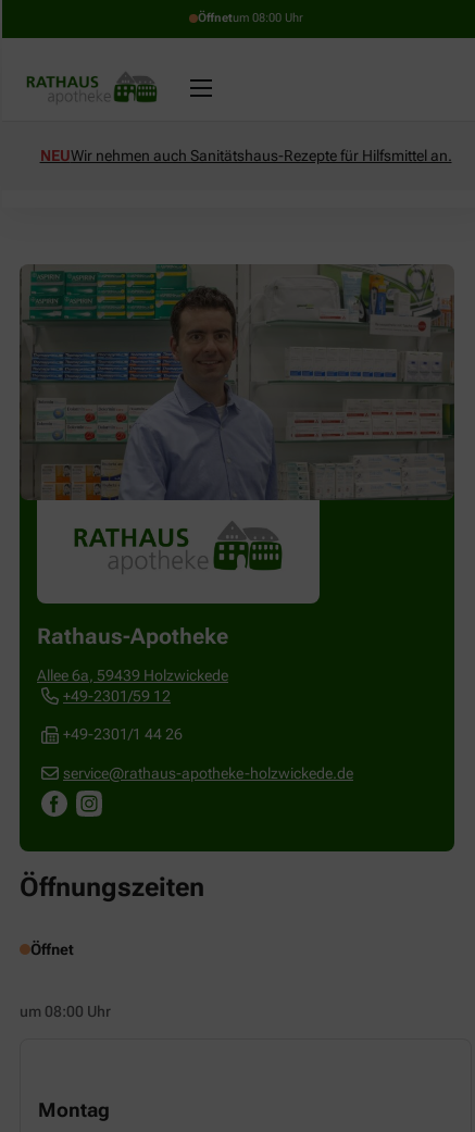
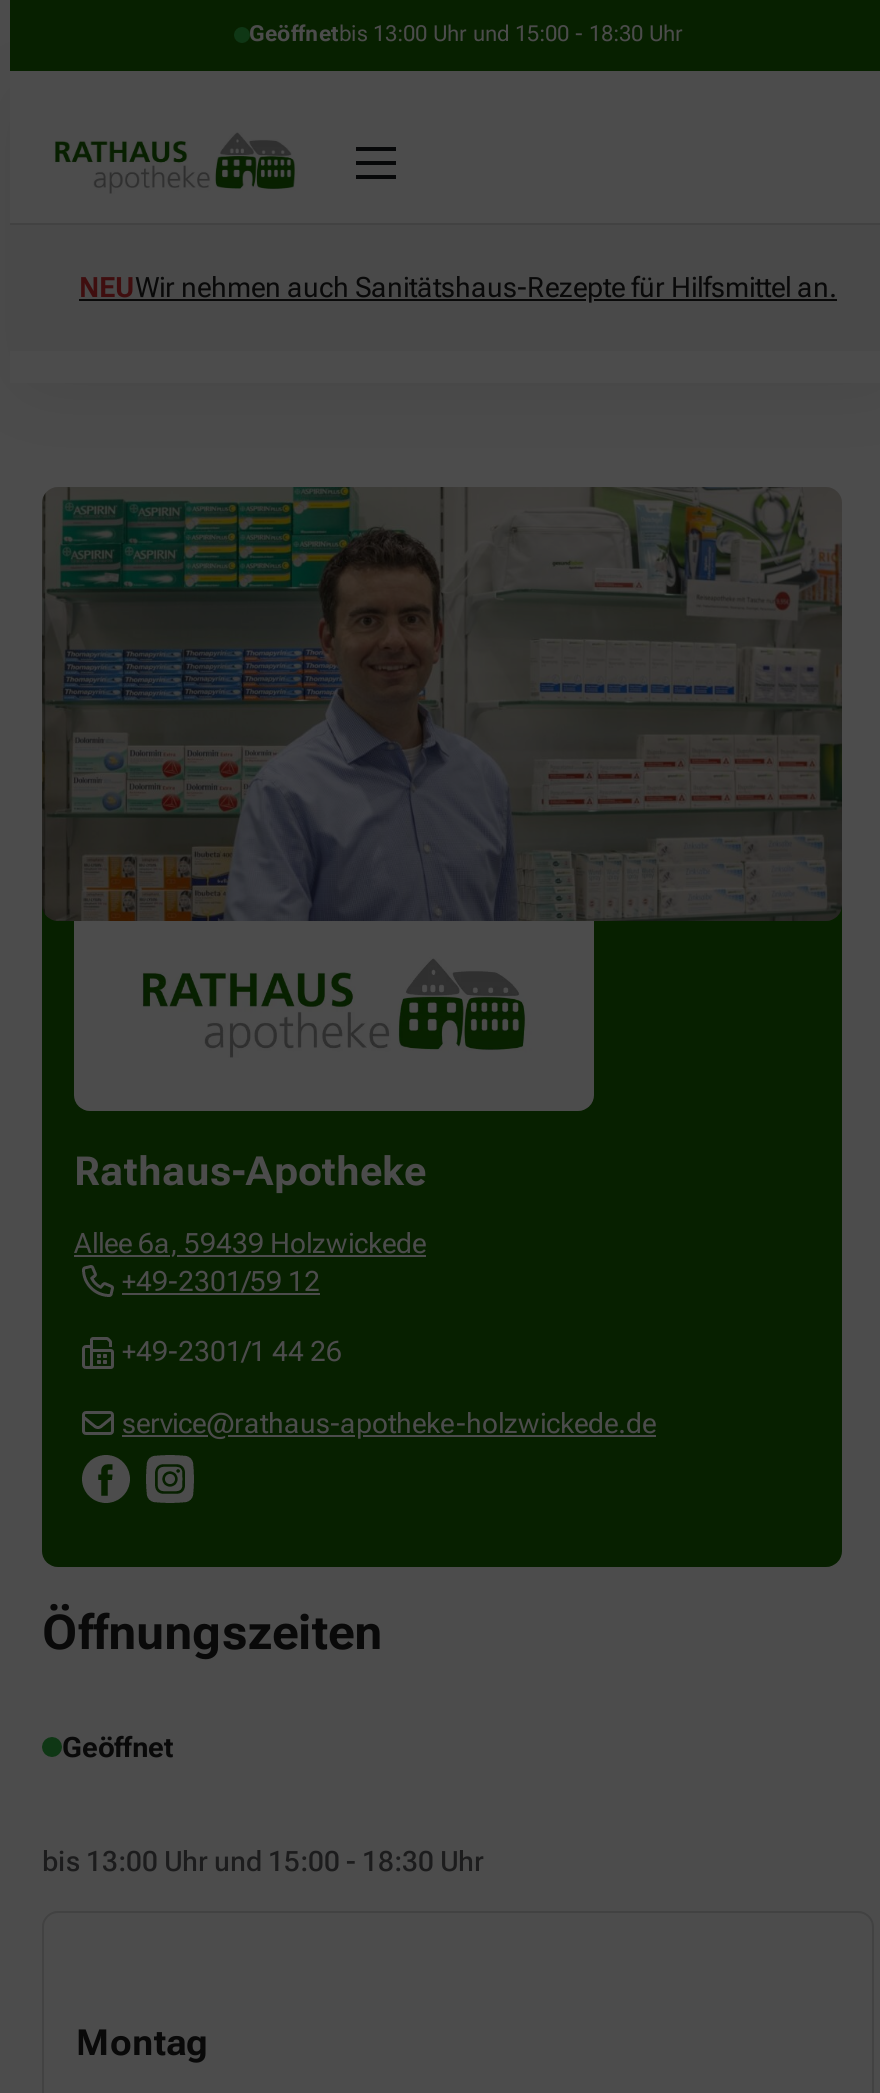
[197,11,303,25] Öffnetum 08:00 Uhr -> [249,21,683,47] Geöffnetbis 13:00 Uhr und 15:00 - 18:30 Uhr
[30,941,74,958] Öffnet -> [62,1731,174,1763] Geöffnet
[20,1003,111,1020] um 08:00 Uhr -> [42,1845,484,1877] bis 13:00 Uhr und 15:00 - 18:30 Uhr

